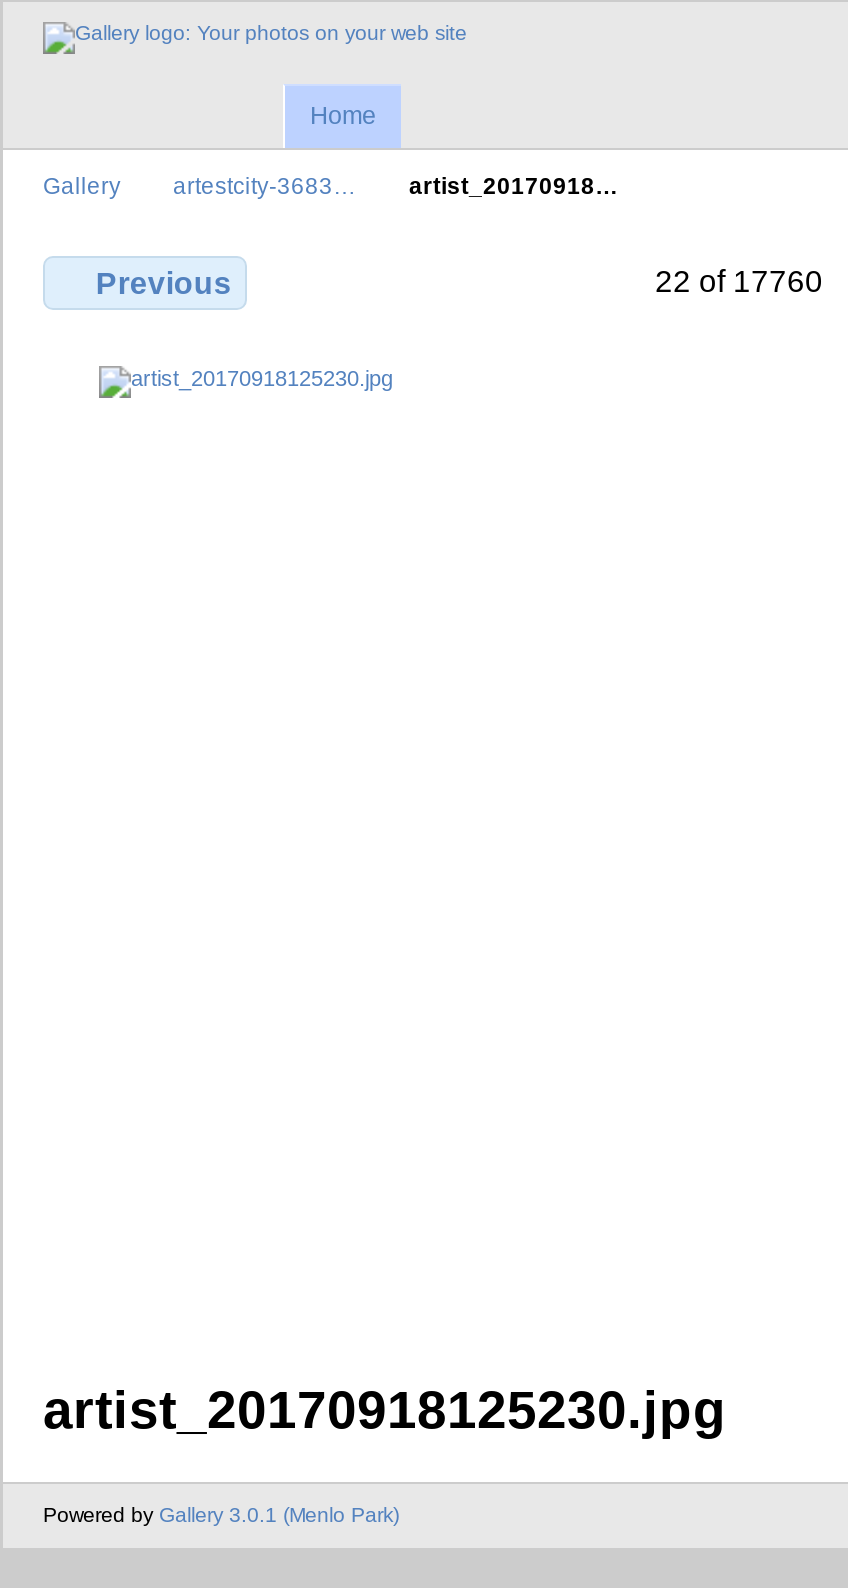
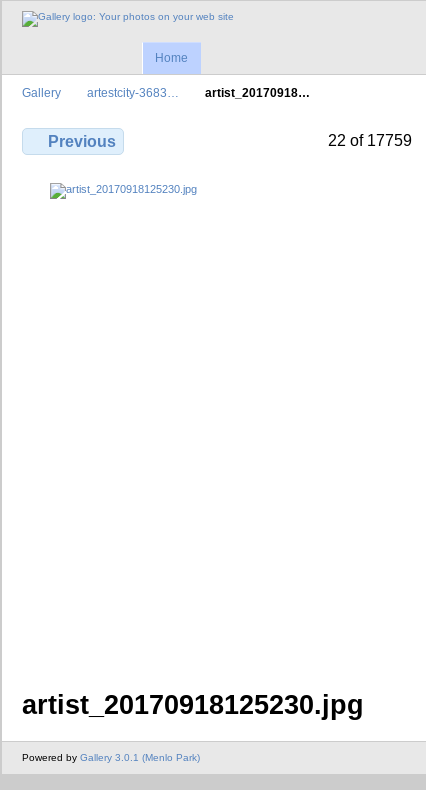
[655,265,823,299] 22 of 17760 -> [328,132,412,149] 22 of 17759

